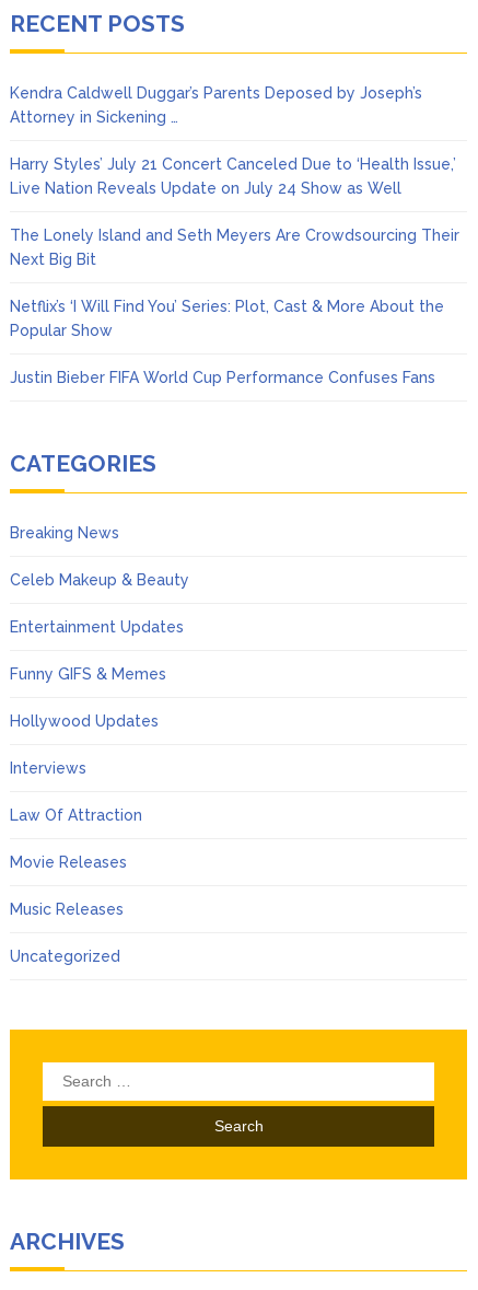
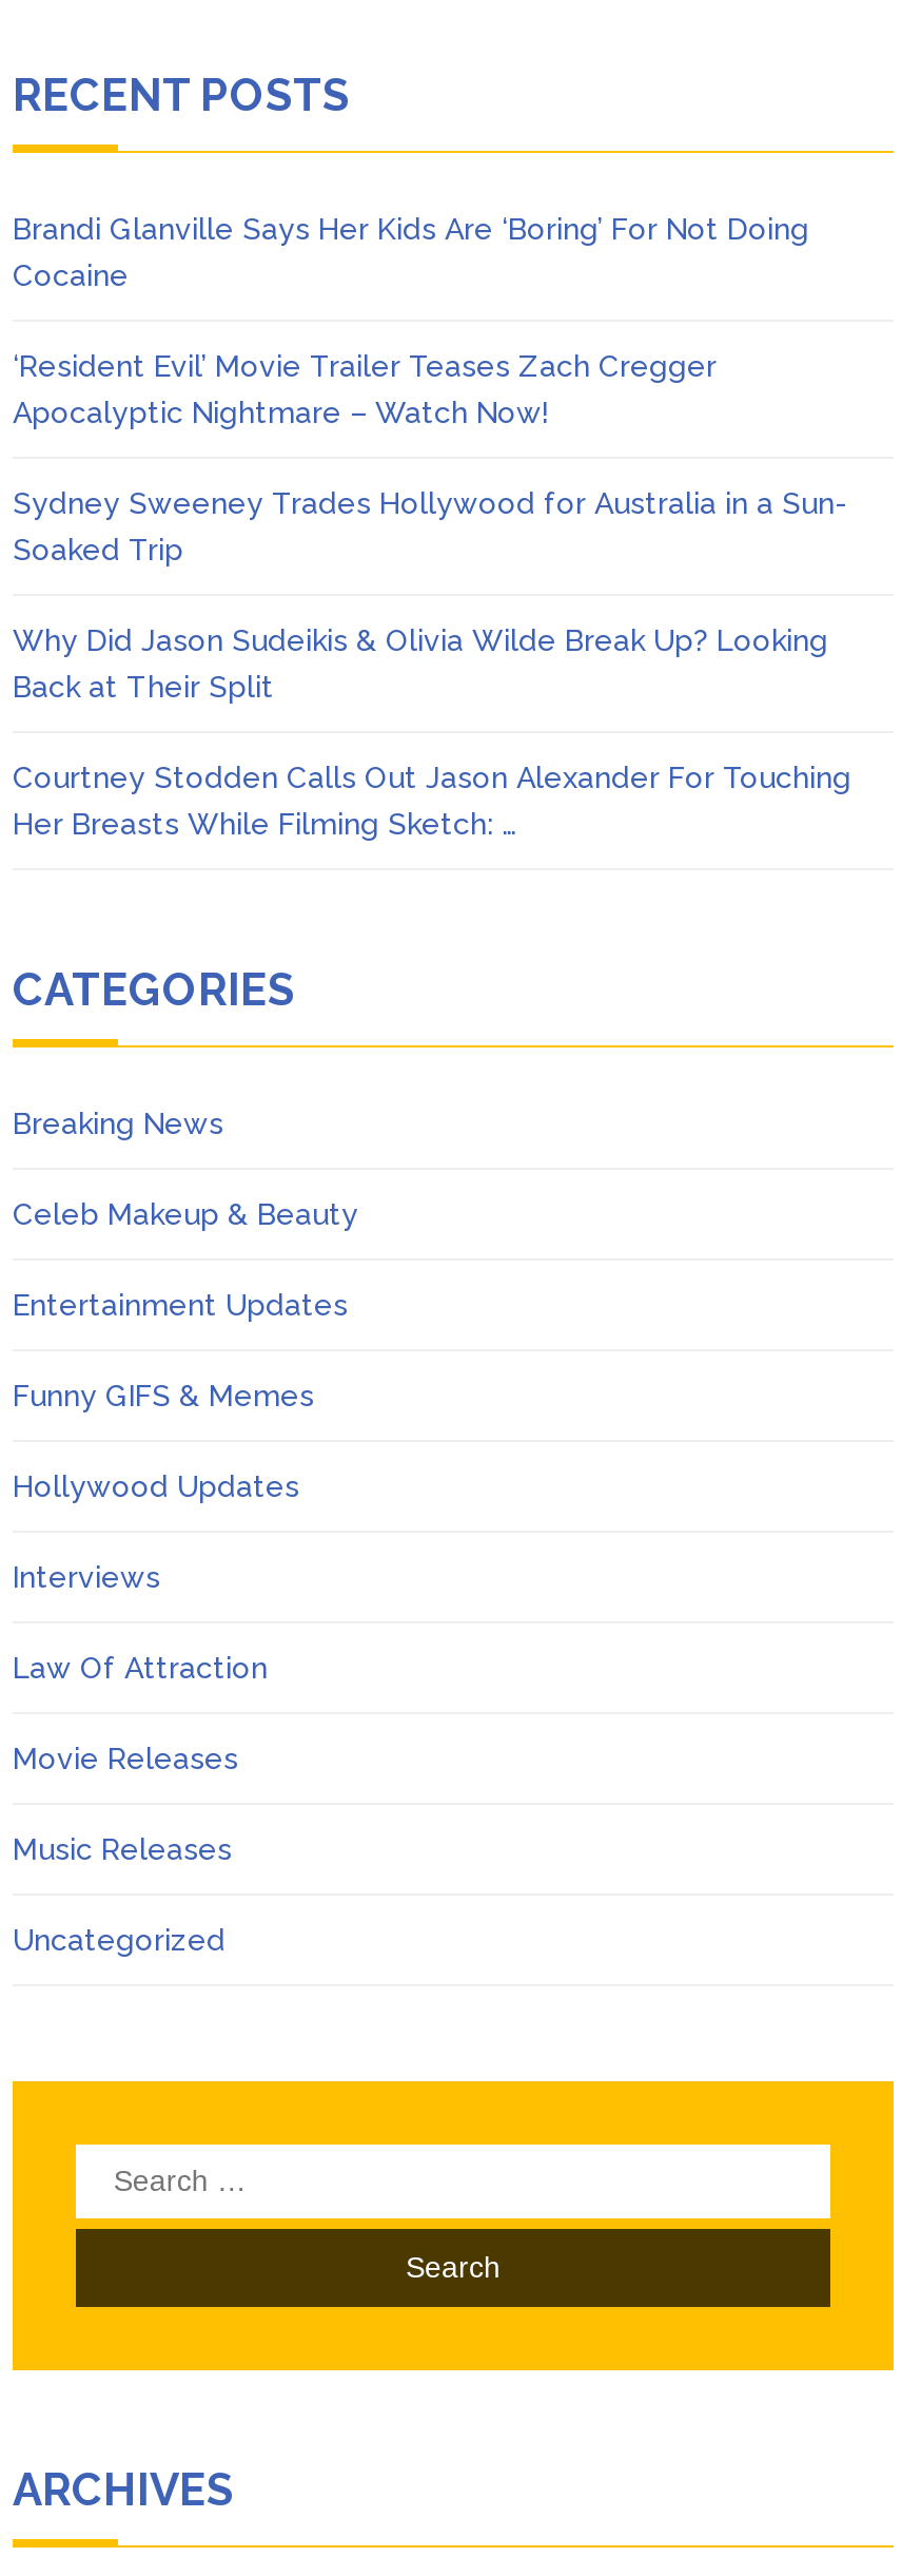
[10,84,422,126] Kendra Caldwell Duggar’s Parents Deposed by Joseph’s | Attorney in Sickening … -> [13,212,809,293] Brandi Glanville Says Her Kids Are ‘Boring’ For Not Doing | Cocaine
[10,156,456,197] Harry Styles’ July 21 Concert Canceled Due to ‘Health Issue,’ | Live Nation Reveals Update on July 24 Show as Well -> [13,350,717,430] ‘Resident Evil’ Movie Trailer Teases Zach Cregger | Apocalyptic Nightmare – Watch Now!
[10,227,459,268] The Lonely Island and Seth Meyers Are Crowdsourcing Their | Next Big Bit -> [13,487,847,567] Sydney Sweeney Trades Hollywood for Australia in a Sun- | Soaked Trip
[10,298,444,339] Netflix’s ‘I Will Find You’ Series: Plot, Cast & More About the | Popular Show -> [13,624,828,704] Why Did Jason Sudeikis & Olivia Wilde Break Up? Looking | Back at Their Split
[10,369,435,386] Justin Bieber FIFA World Cup Performance Confuses Fans -> [13,761,851,841] Courtney Stodden Calls Out Jason Alexander For Touching | Her Breasts While Filming Sketch: …

